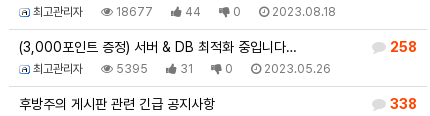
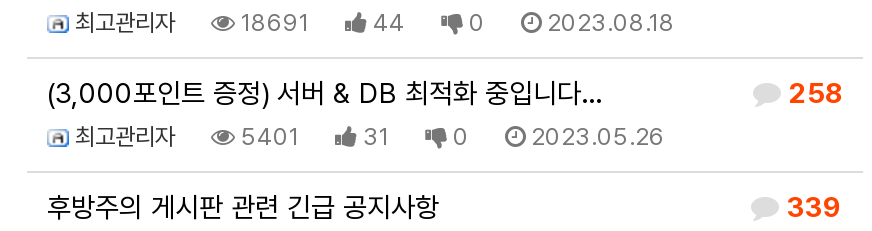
[113,5,153,19] 18677 -> [235,9,309,37] 18691
[113,62,148,76] 5395 -> [235,123,299,151] 5401
[390,96,417,112] 338 -> [787,191,843,223] 339

